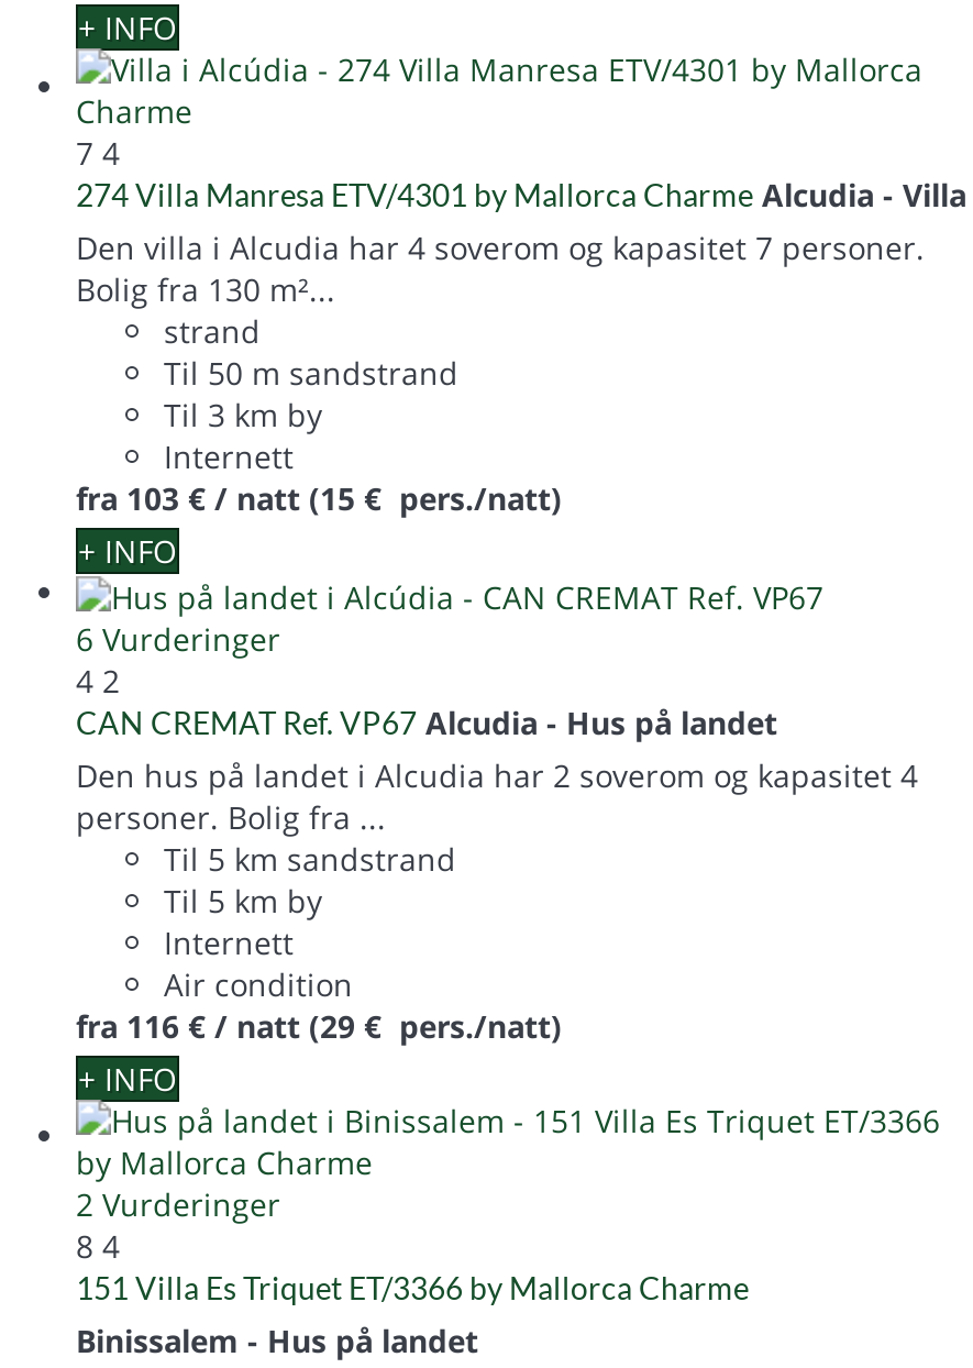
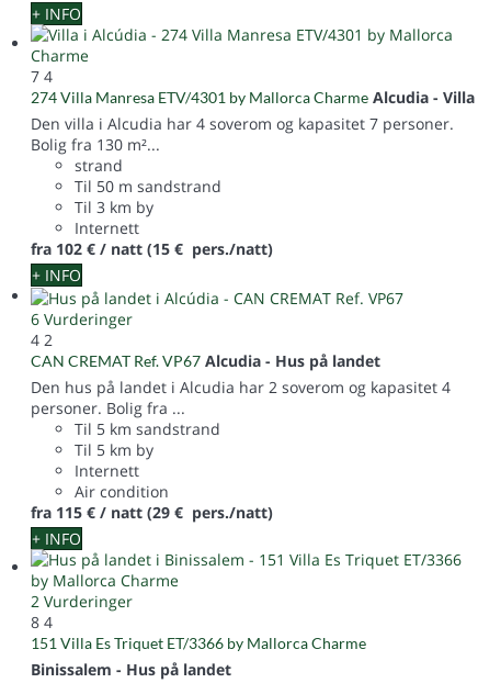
[76,477,562,519] fra 103 € / natt (15 € pers./natt) -> [31,238,273,259] fra 102 € / natt (15 € pers./natt)
[76,1004,562,1046] fra 116 € / natt (29 € pers./natt) -> [31,501,273,522] fra 115 € / natt (29 € pers./natt)

